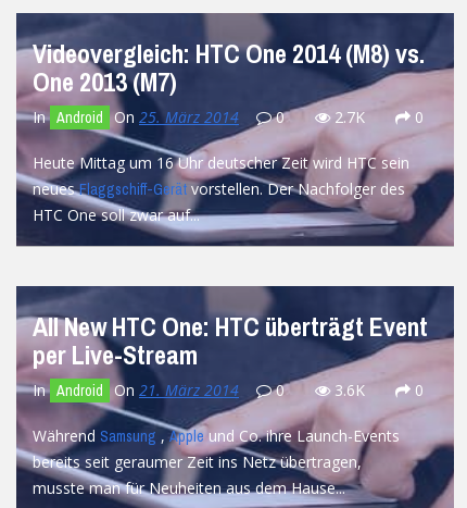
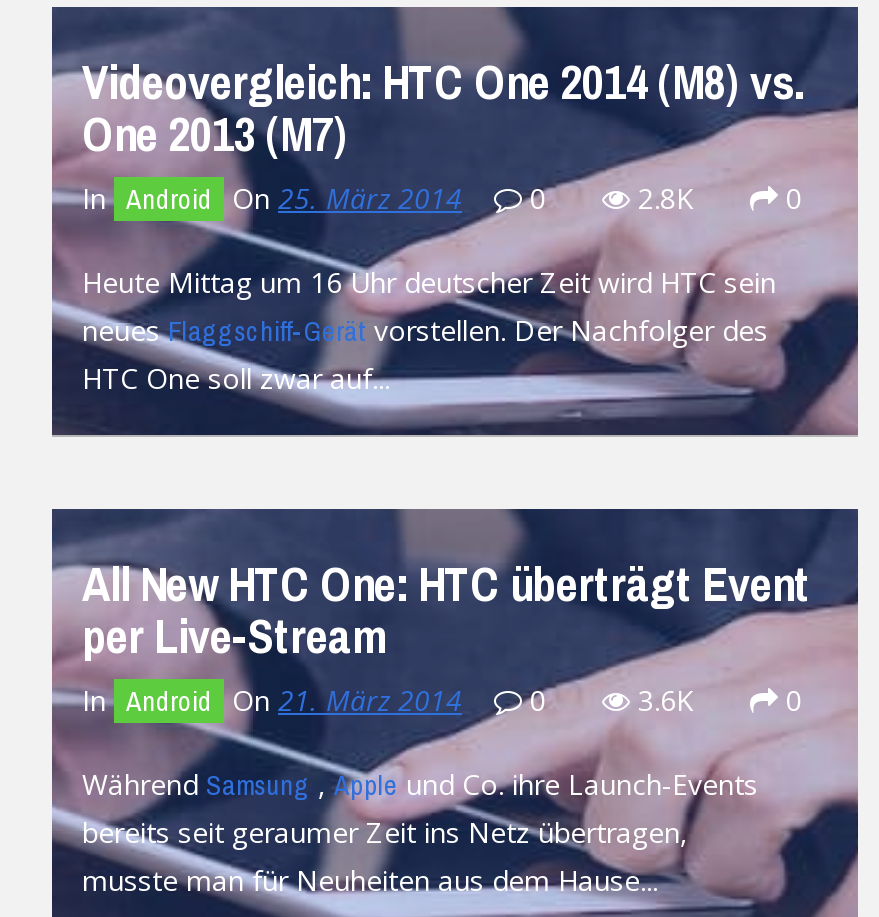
[330,107,369,127] 2.7K -> [630,179,702,217] 2.8K

